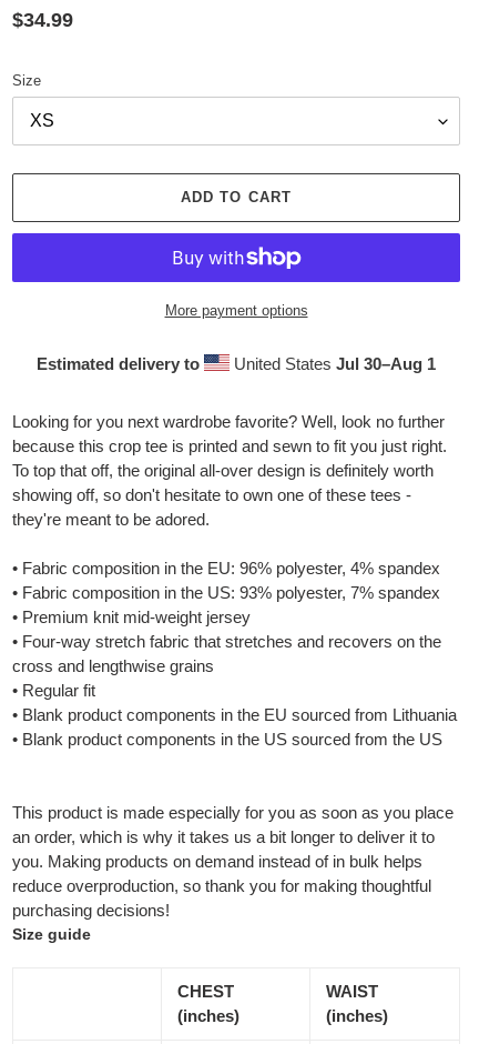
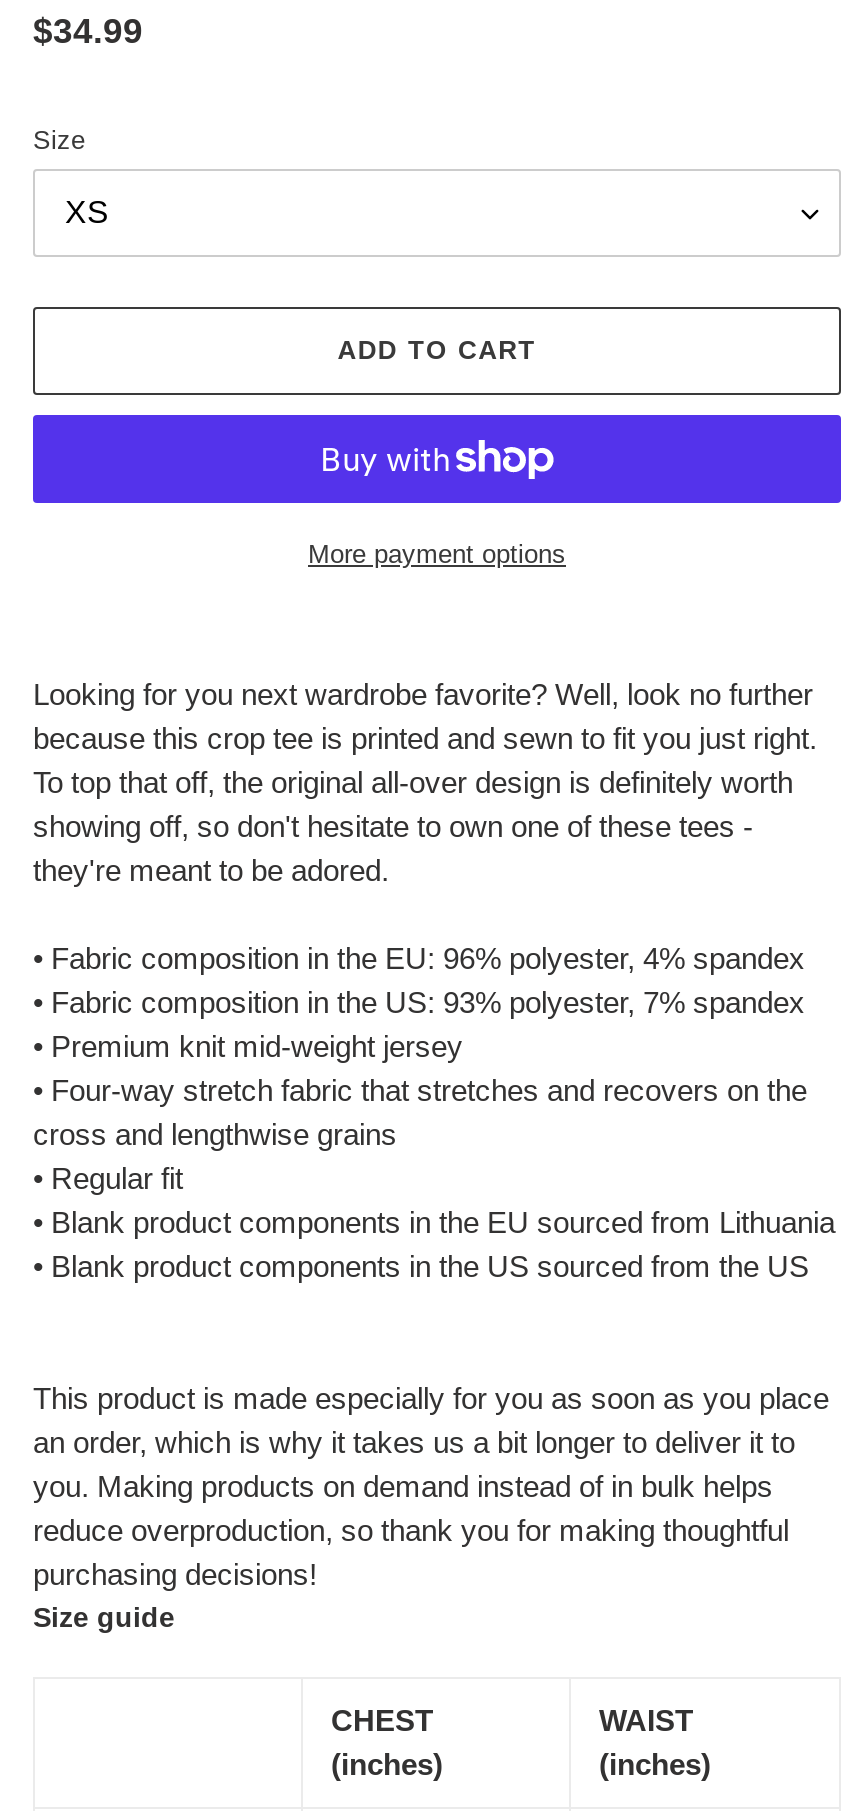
[37,354,436,373] Estimated delivery to | United States Jul 30–Aug 1 -> none

